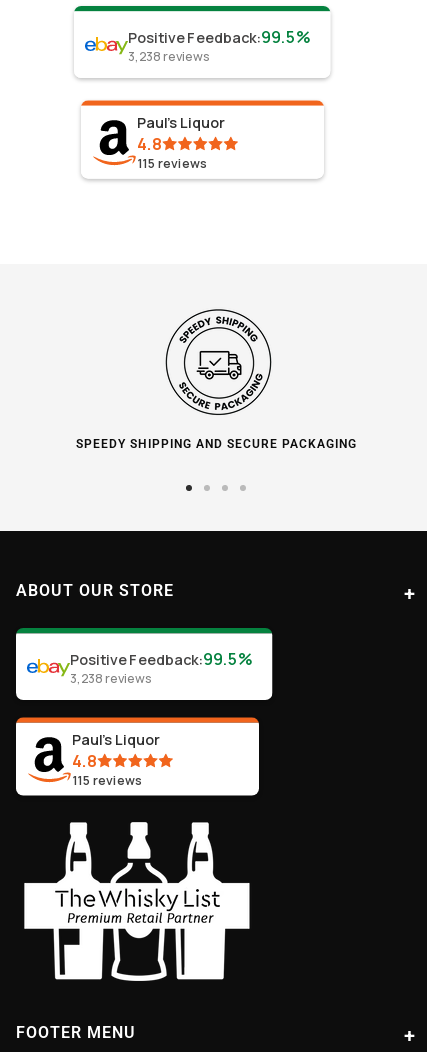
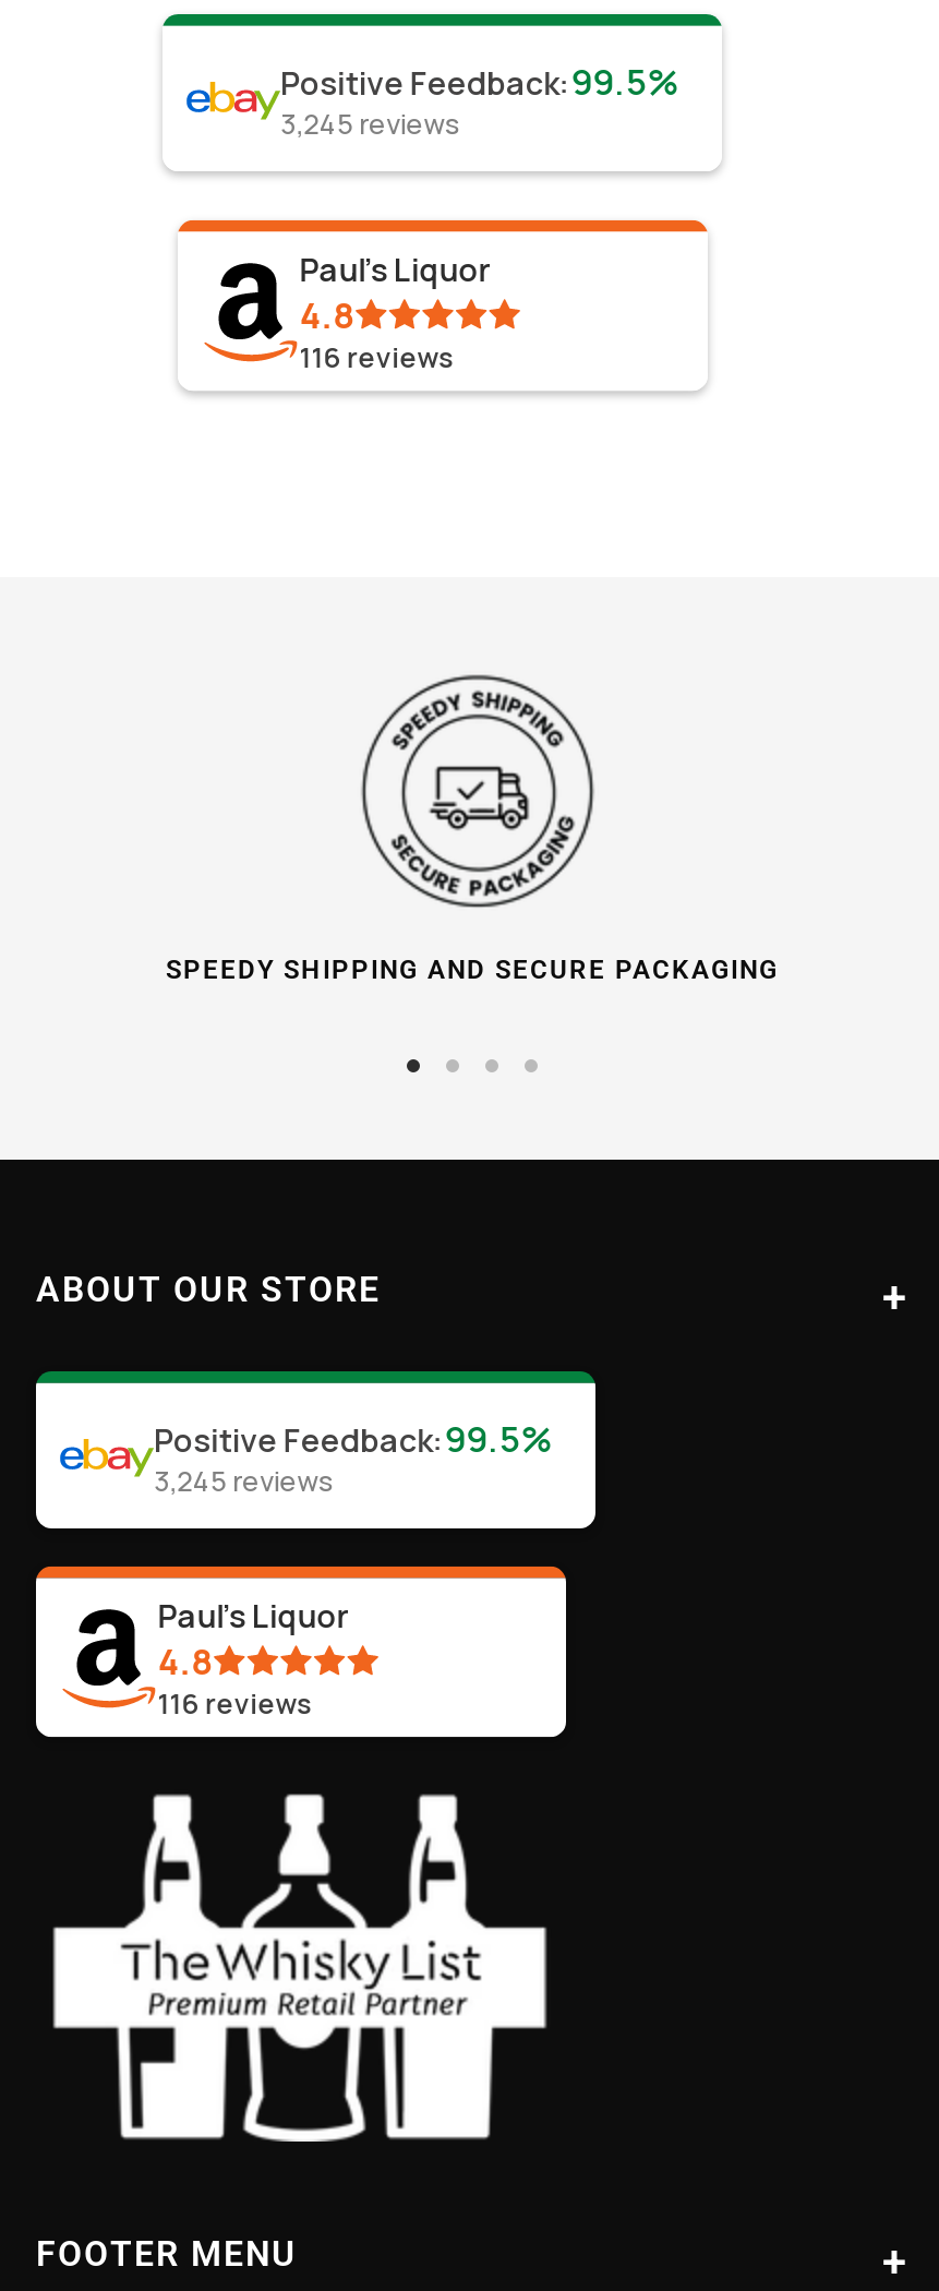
[127,48,209,65] 3,238 reviews -> [279,105,460,142] 3,245 reviews
[137,155,207,172] 115 reviews -> [299,338,455,376] 116 reviews
[70,670,152,687] 3,238 reviews -> [154,1462,334,1500] 3,245 reviews
[72,772,142,789] 115 reviews -> [158,1685,313,1722] 116 reviews

